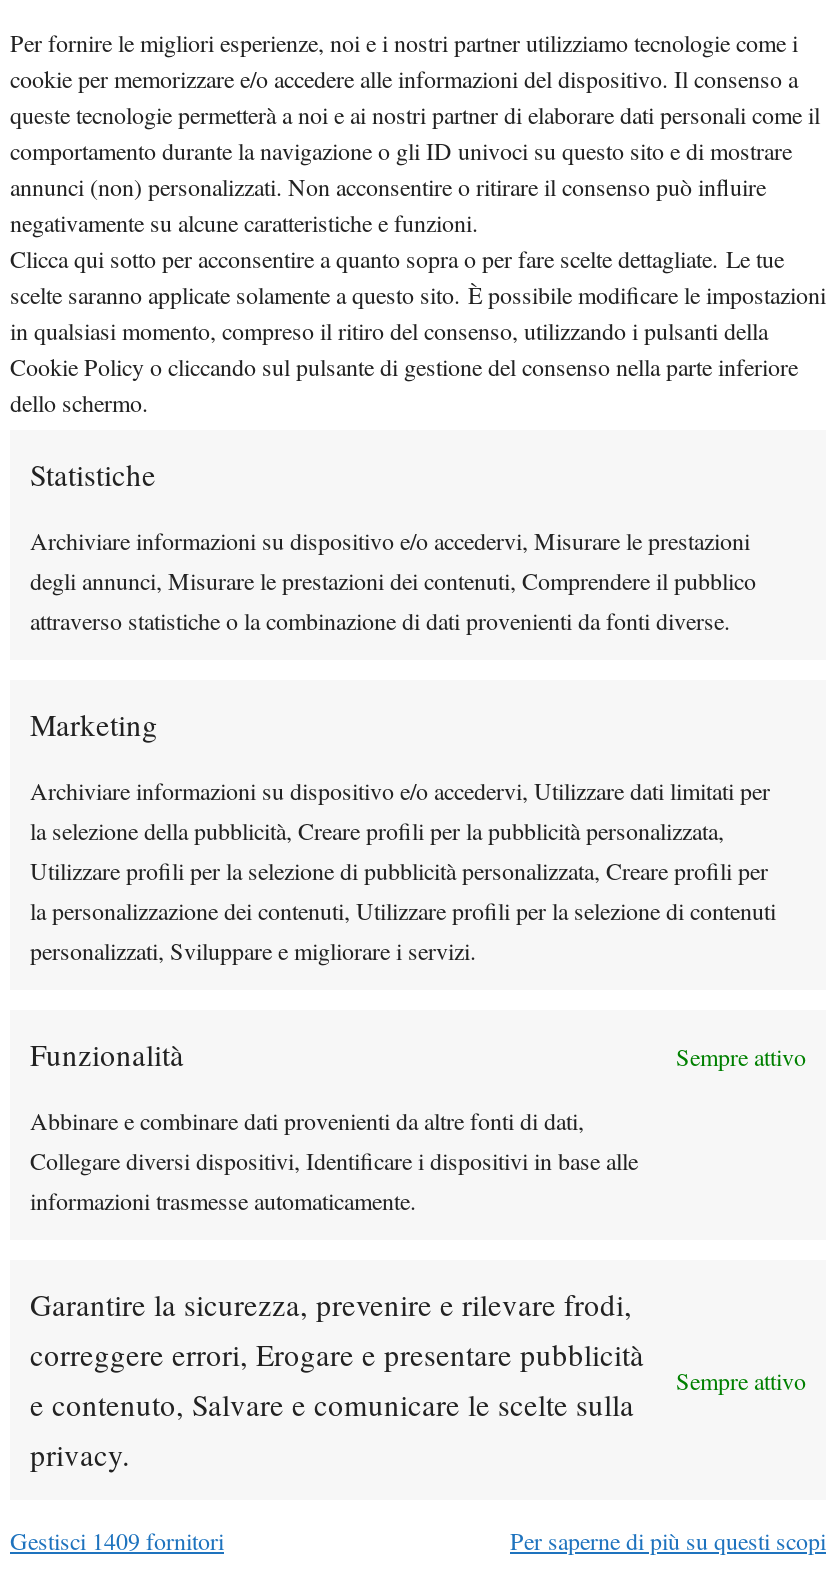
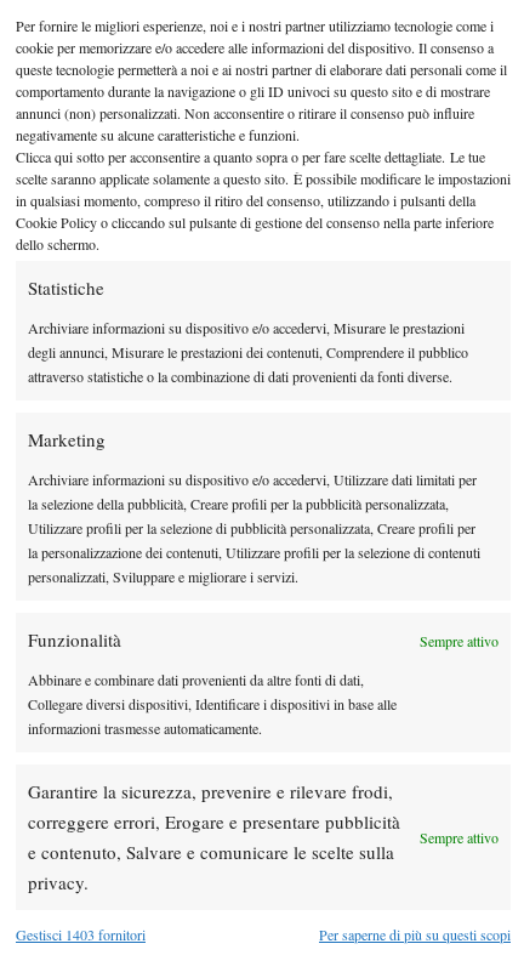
[10,1524,224,1556] Gestisci 1409 fornitori -> [16,925,146,944] Gestisci 1403 fornitori

